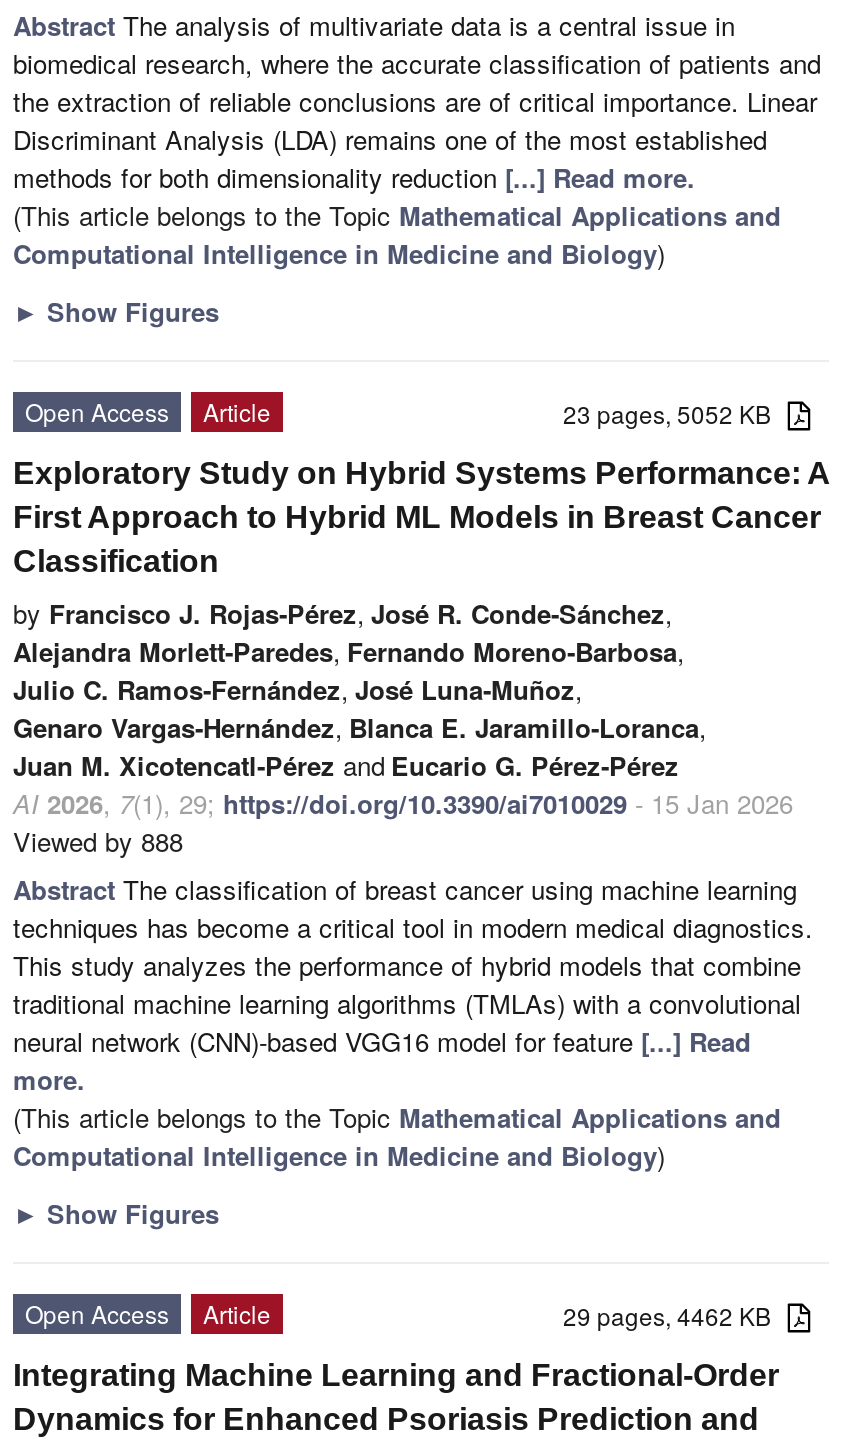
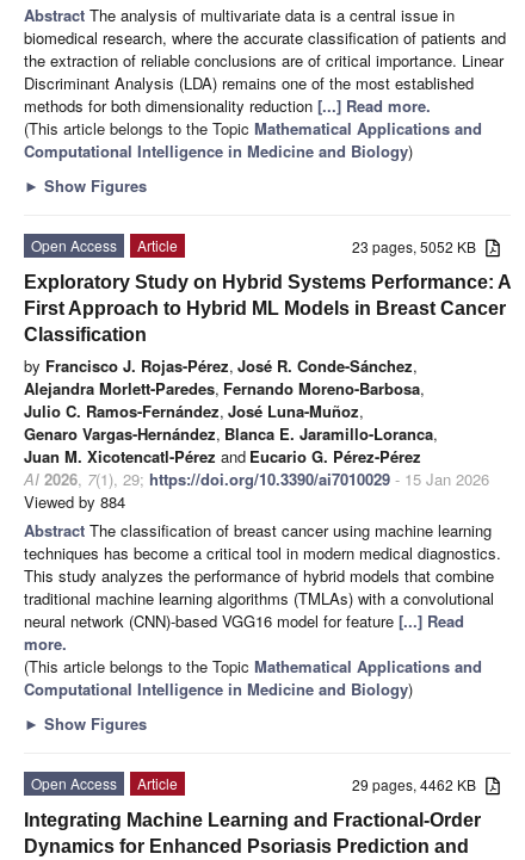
[13,822,183,860] Viewed by 888 -> [24,490,125,513] Viewed by 884

